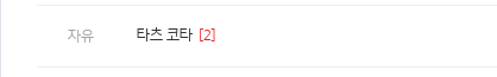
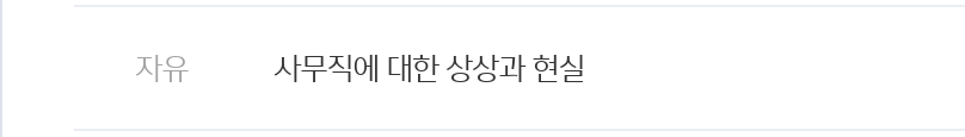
[137,26,215,44] 타츠 코타 [2] -> [275,50,585,86] 사무직에 대한 상상과 현실

